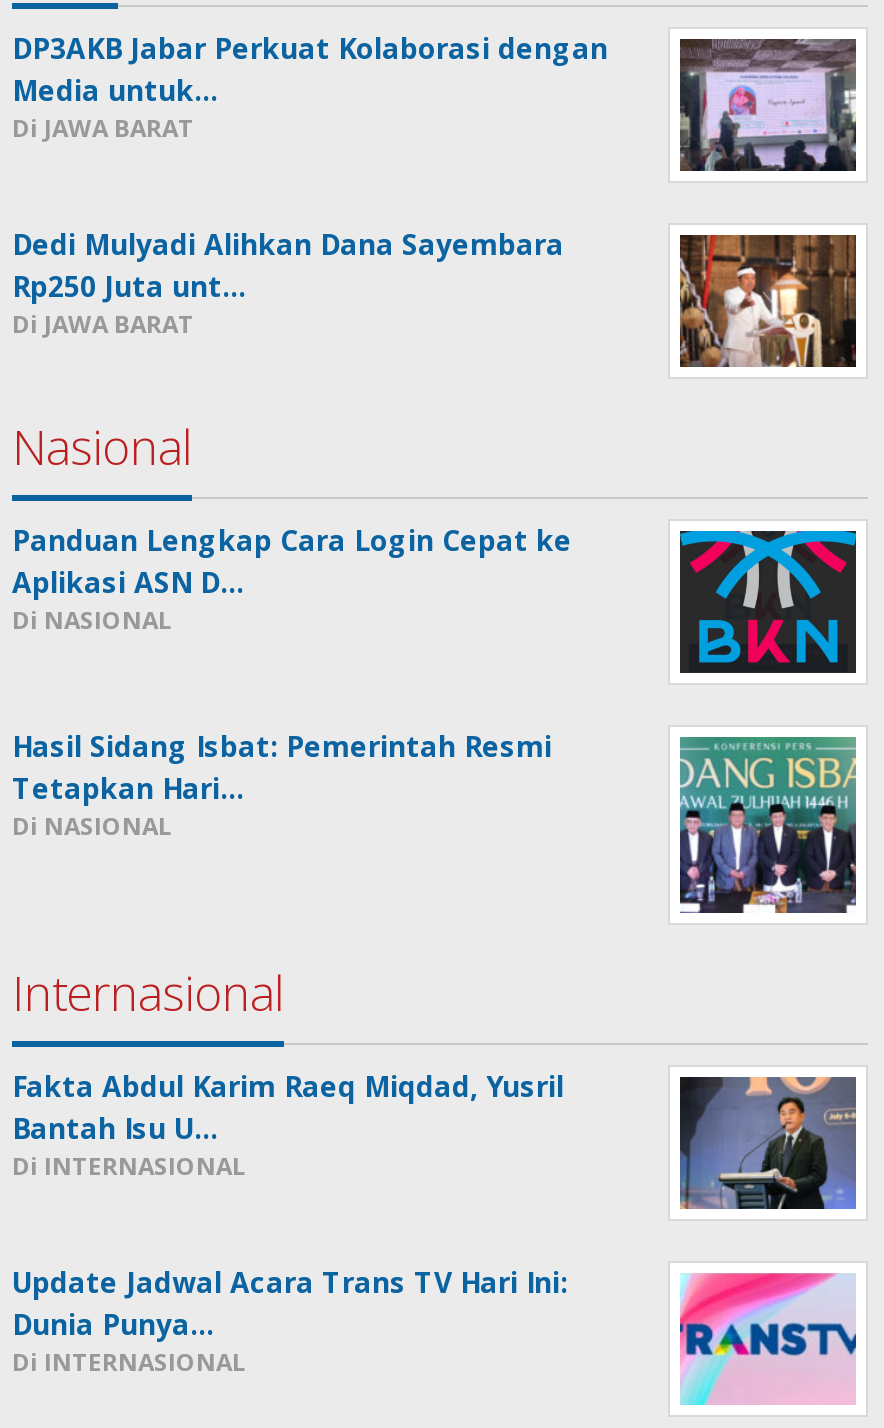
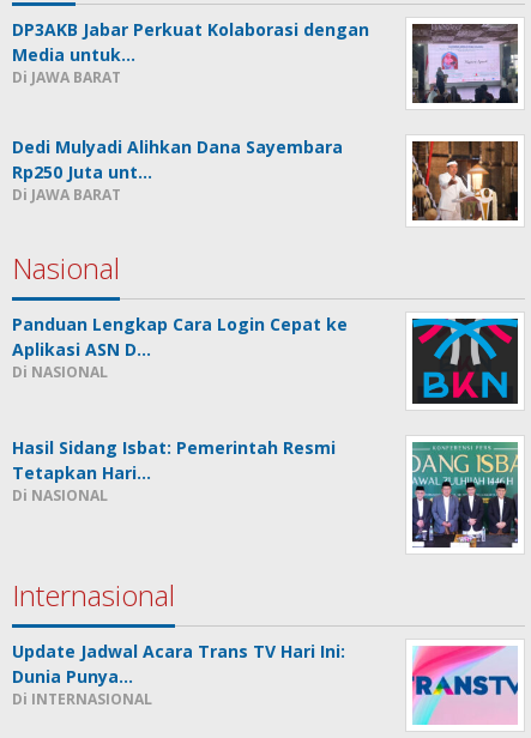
[12,1067,564,1183] Fakta Abdul Karim Raeq Miqdad, Yusril | Bantah Isu U… | Di INTERNASIONAL -> none
[678,1075,856,1211] [image] -> none

